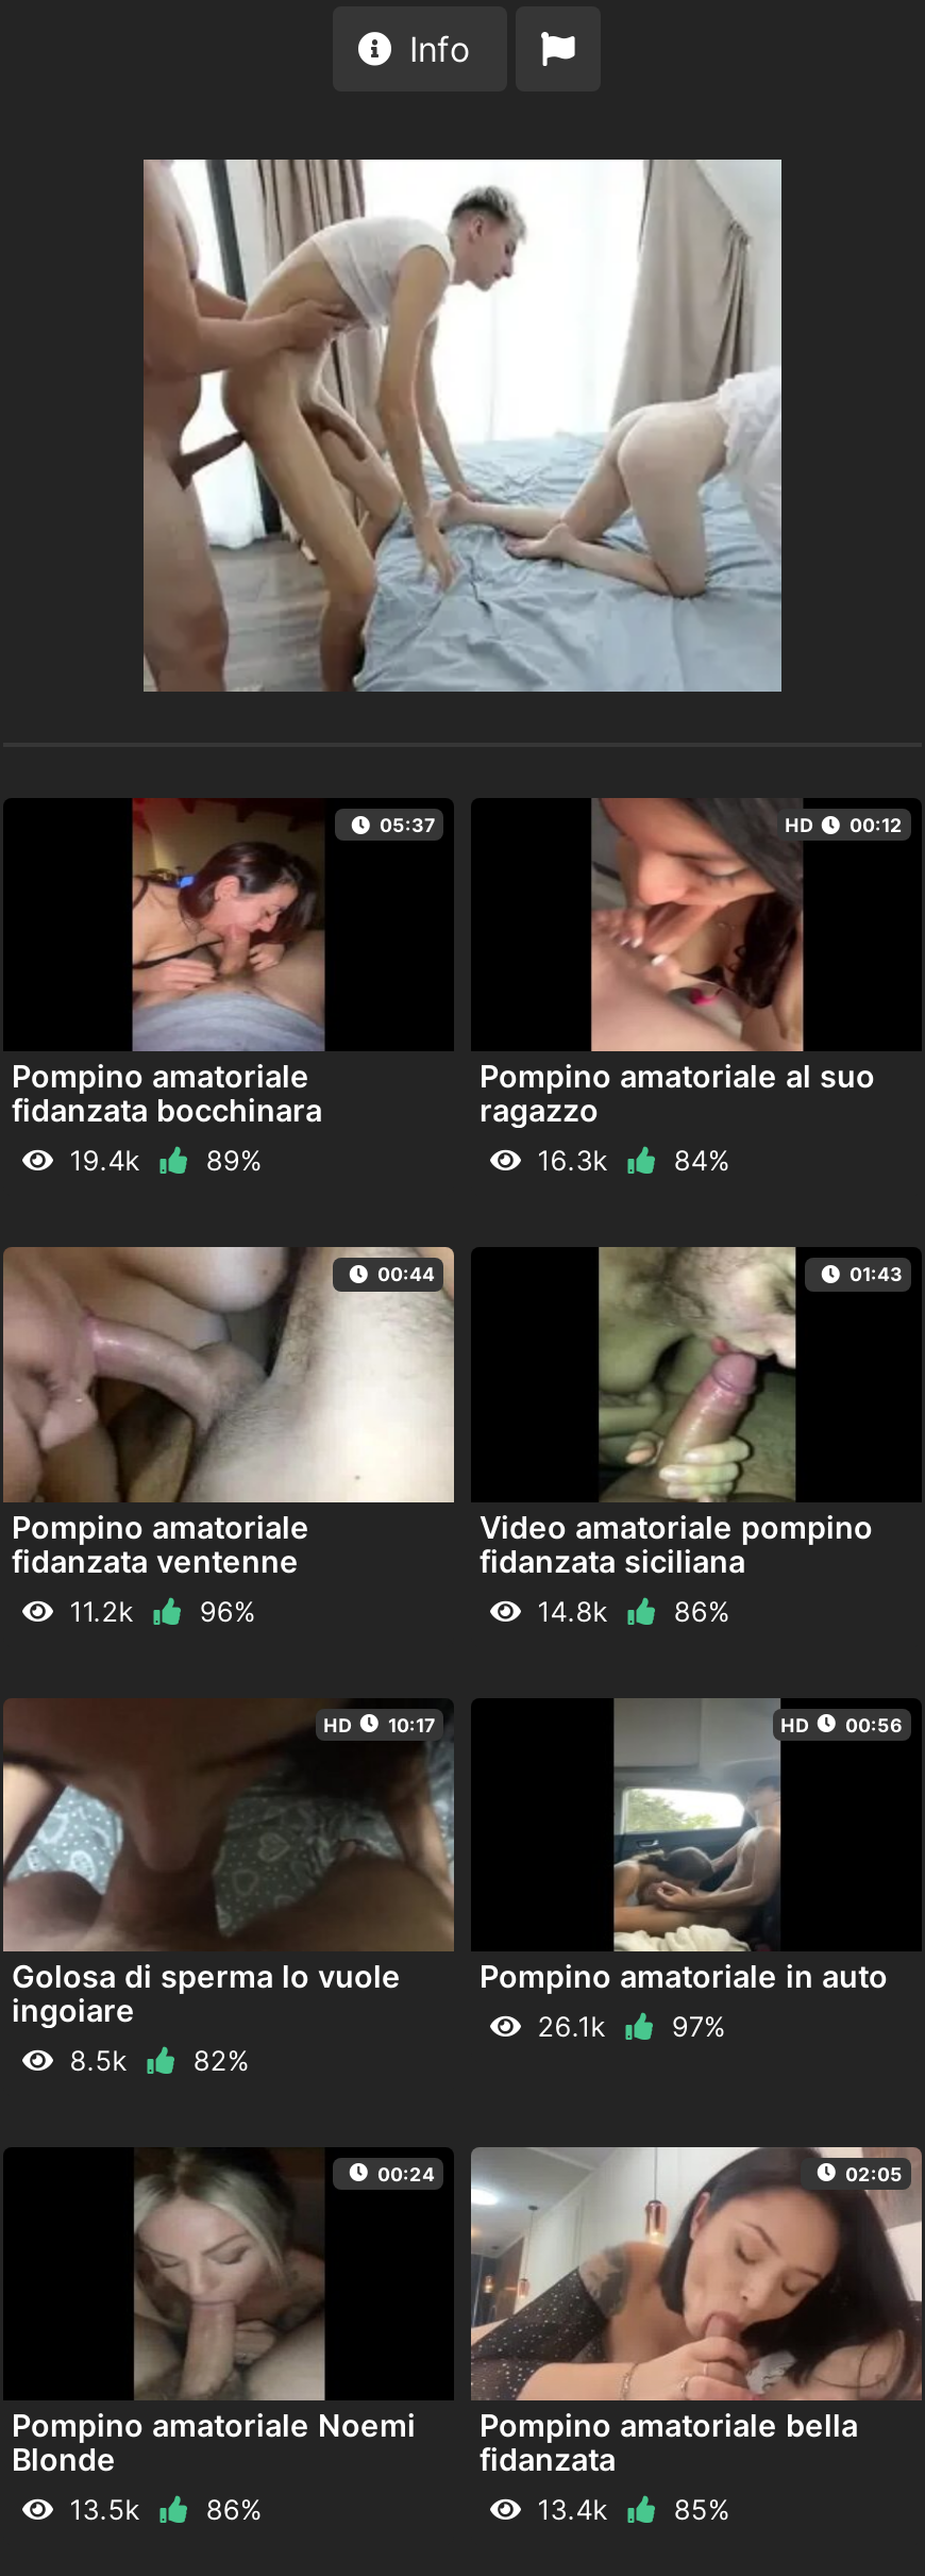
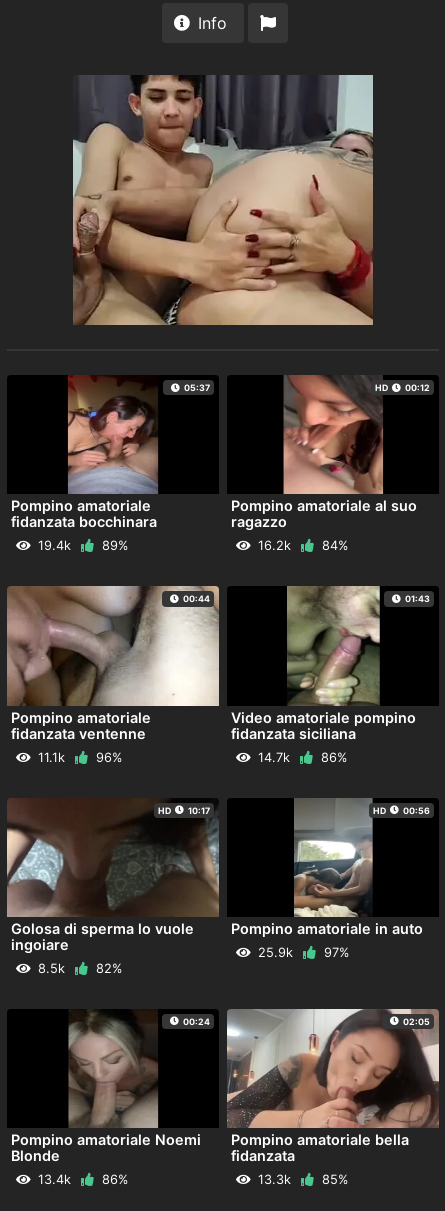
[141,157,784,692] [image] -> [72,75,374,325] [image]
[537,1145,608,1177] 16.3k -> [258,538,291,553] 16.2k
[70,1595,133,1627] 11.2k -> [38,749,65,764] 11.1k
[537,1595,608,1627] 14.8k -> [258,749,290,764] 14.7k
[537,2011,605,2042] 26.1k -> [258,945,293,960] 25.9k
[70,2494,140,2526] 13.5k -> [38,1172,71,1187] 13.4k
[537,2494,608,2526] 13.4k -> [258,1172,291,1187] 13.3k

